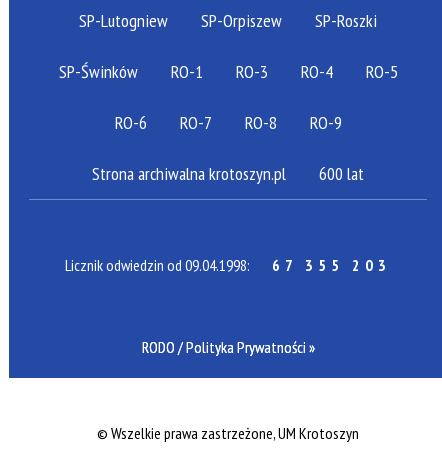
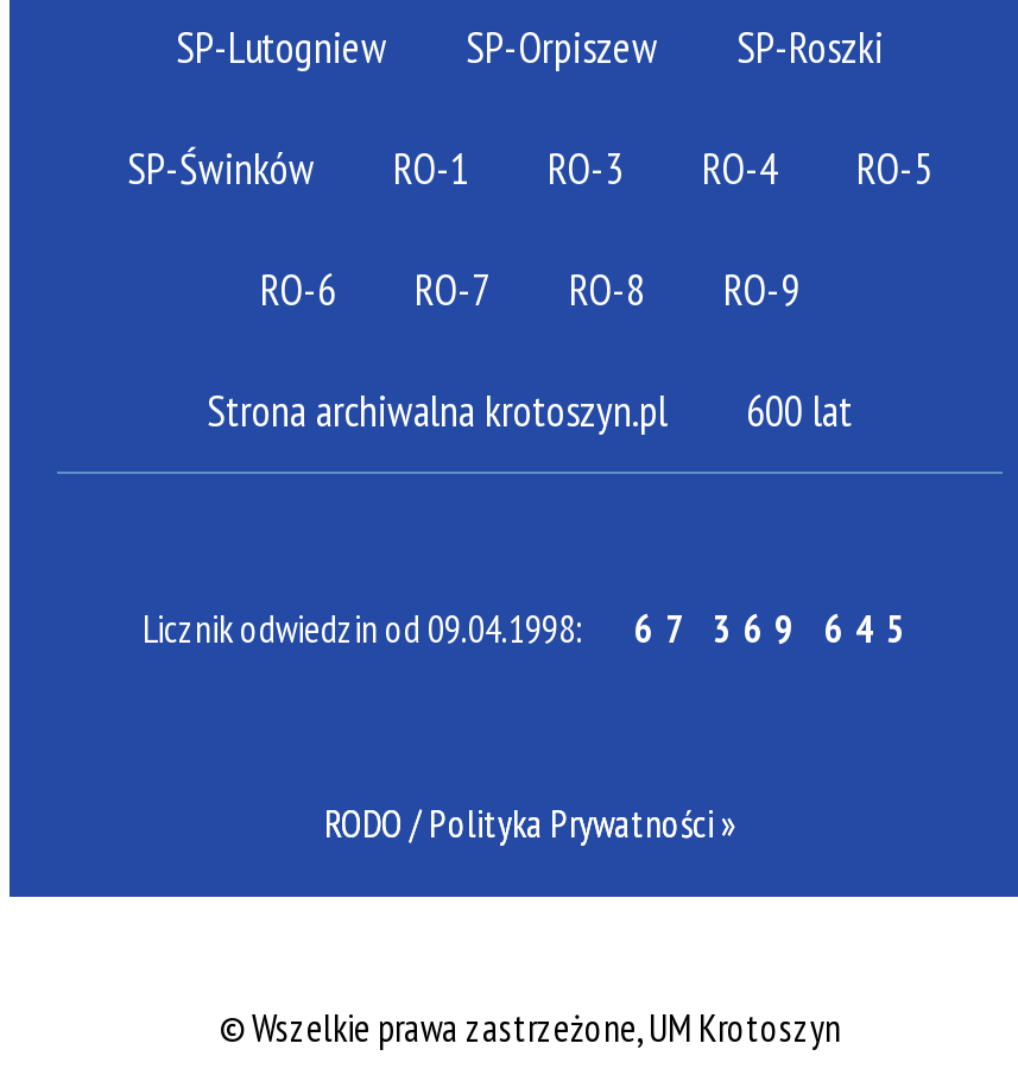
[65,255,391,275] Licznik odwiedzin od 09.04.1998: 67 355 203 -> [143,606,917,653] Licznik odwiedzin od 09.04.1998: 67 369 645

